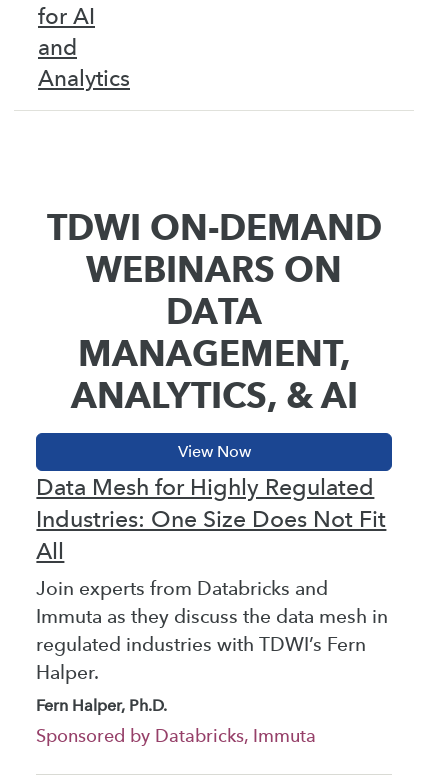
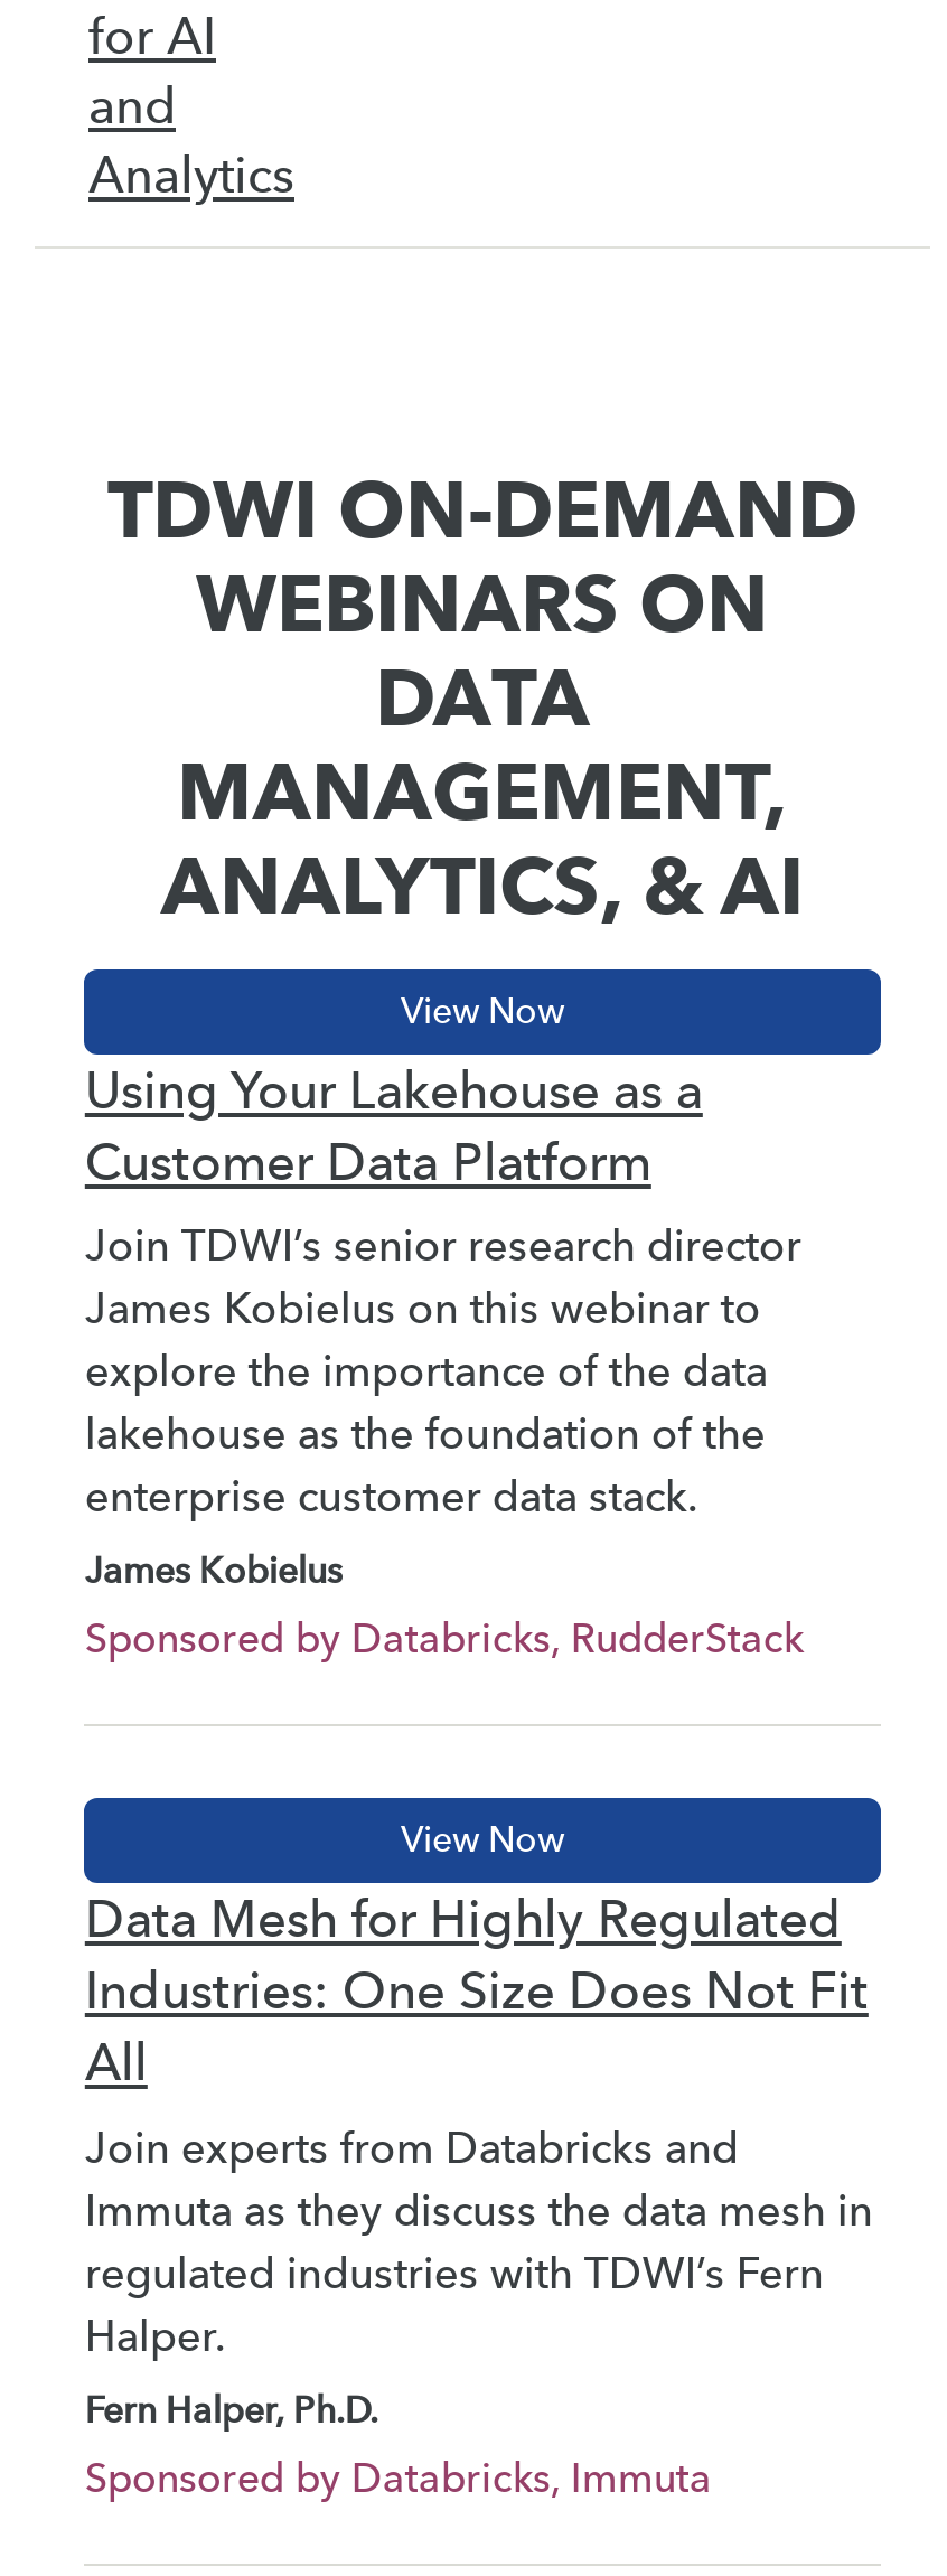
none -> [85,1058,803,1664] Using Your Lakehouse as a | Customer Data Platform | Join TDWI’s senior research director | James Kobielus on this webinar to | explore the importance of the data | lakehouse as the foundation of the | enterprise customer data stack. | James Kobielus | Sponsored by Databricks, RudderStack

